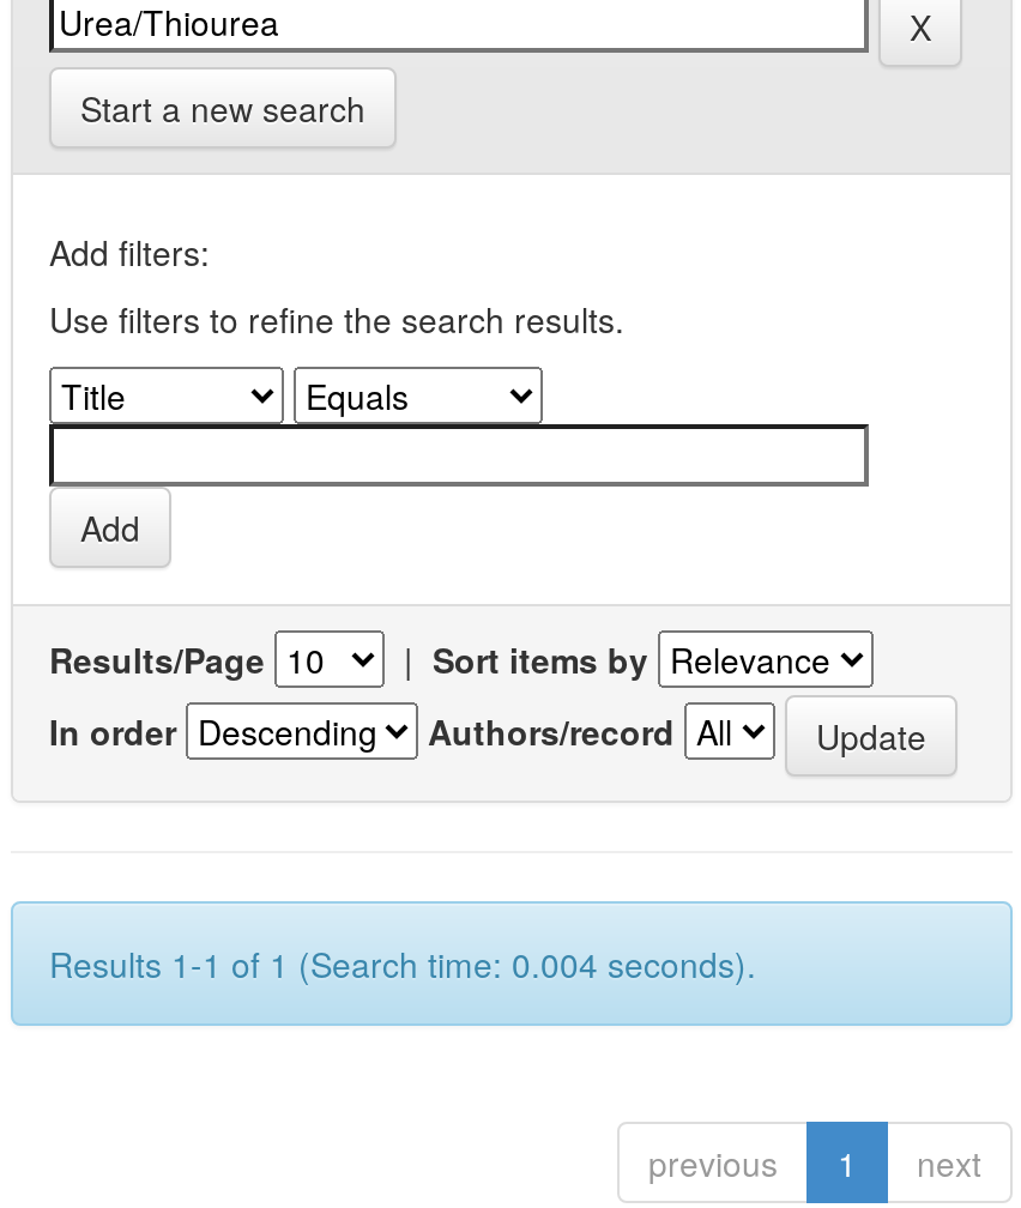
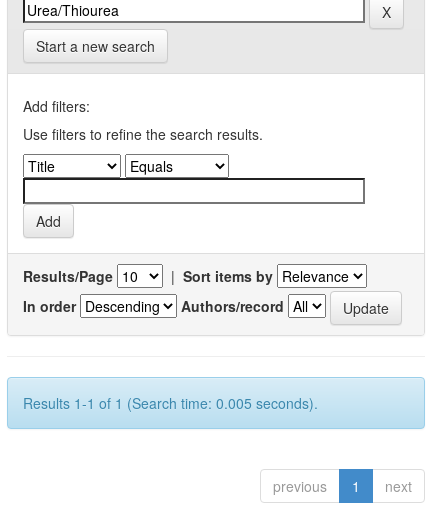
[49,940,756,987] Results 1-1 of 1 (Search time: 0.004 seconds). -> [23,393,318,413] Results 1-1 of 1 (Search time: 0.005 seconds).

